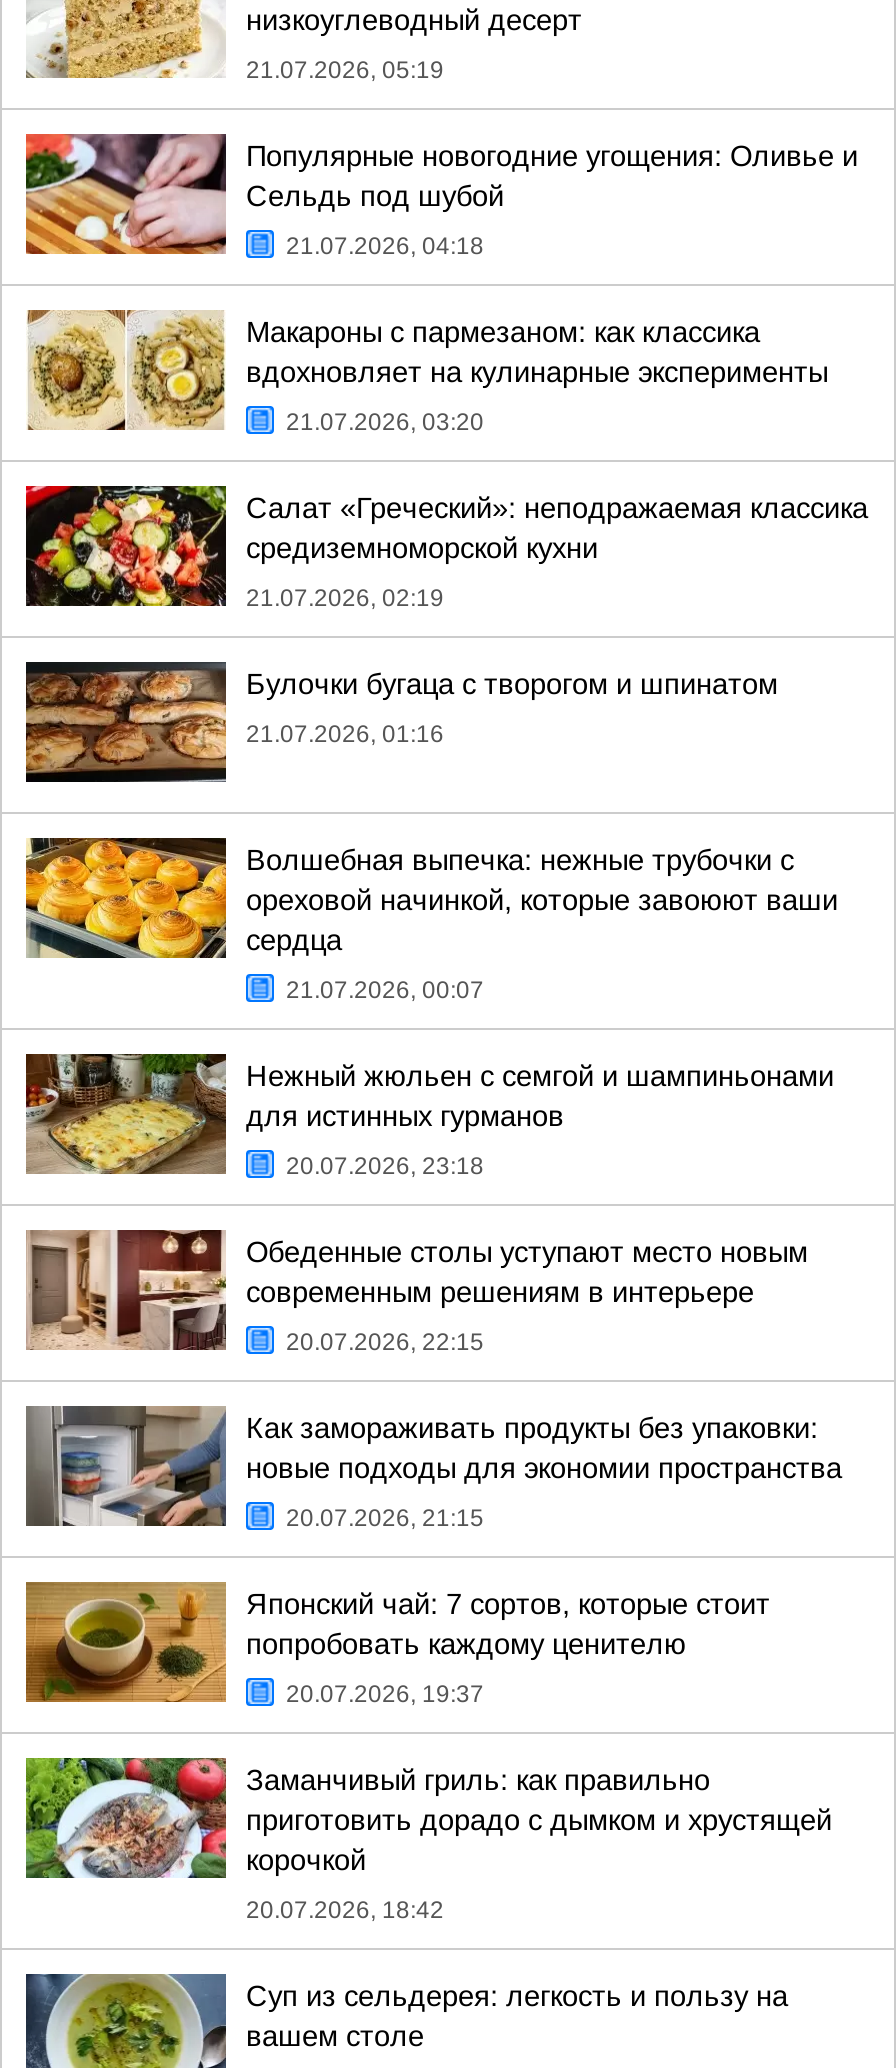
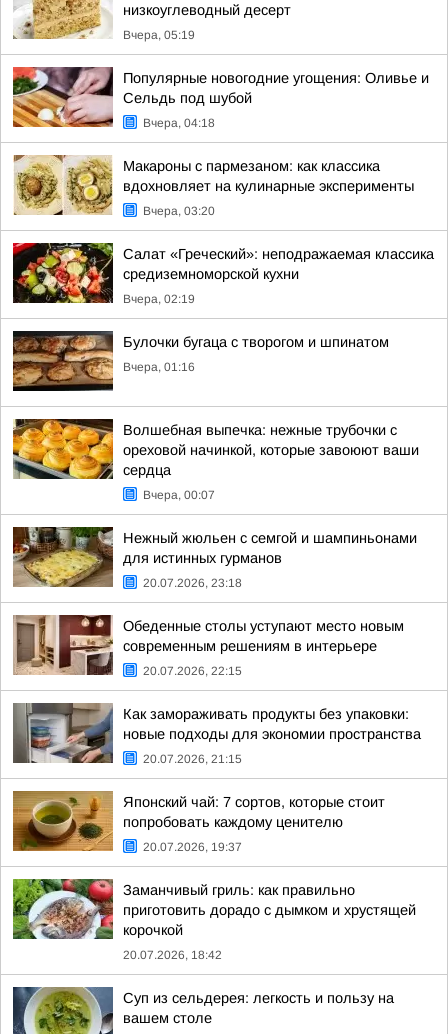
[246,56,444,84] 21.07.2026, 05:19 -> [123,28,195,42] Вчера, 05:19
[286,232,484,260] 21.07.2026, 04:18 -> [143,116,215,130] Вчера, 04:18
[286,408,484,436] 21.07.2026, 03:20 -> [143,204,215,218] Вчера, 03:20
[246,584,444,612] 21.07.2026, 02:19 -> [123,292,195,306] Вчера, 02:19
[246,720,444,748] 21.07.2026, 01:16 -> [123,360,195,374] Вчера, 01:16
[286,976,484,1004] 21.07.2026, 00:07 -> [143,488,215,502] Вчера, 00:07

